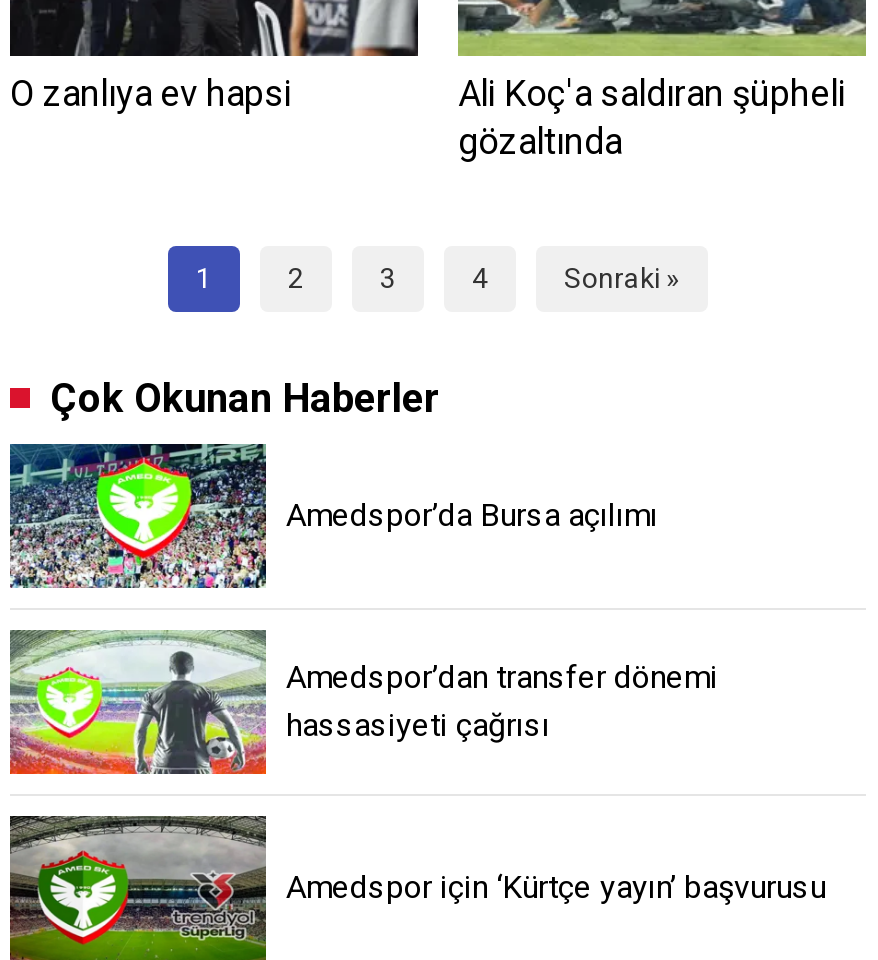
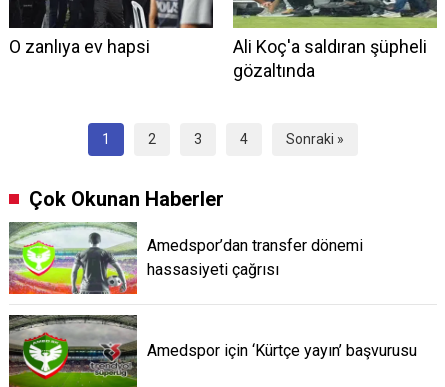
[10,442,658,590] [image] | Amedspor’da Bursa açılımı -> none

